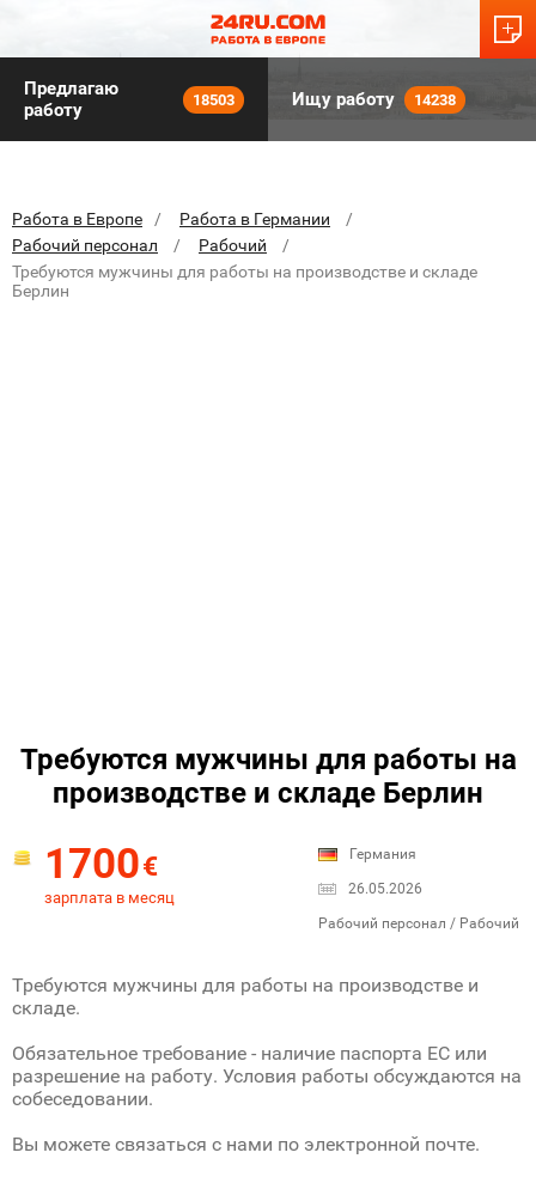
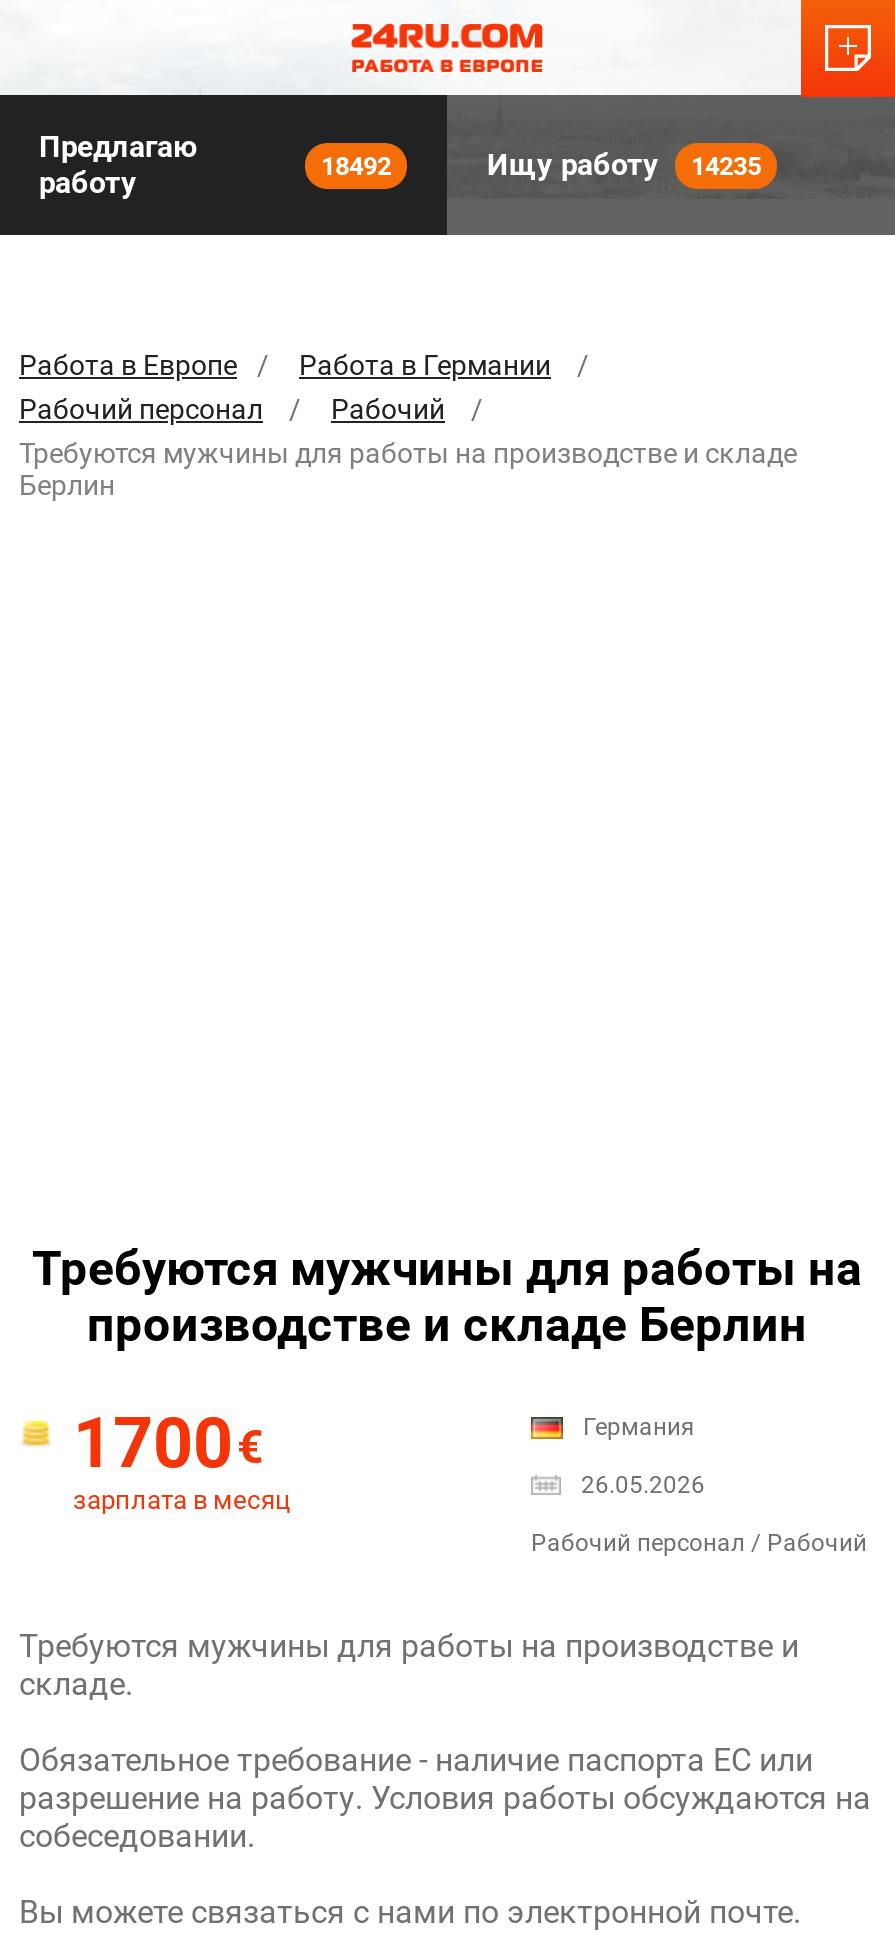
[193,90,234,108] 18503 -> [321,150,391,180] 18492
[292,89,456,110] Ищу работу 14238 -> [487,147,761,183] Ищу работу 14235

